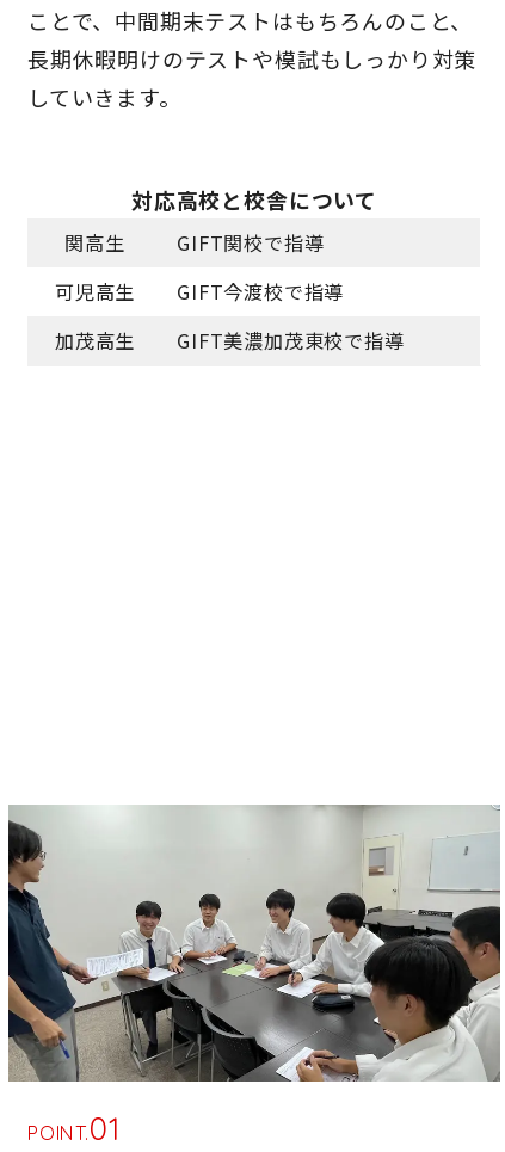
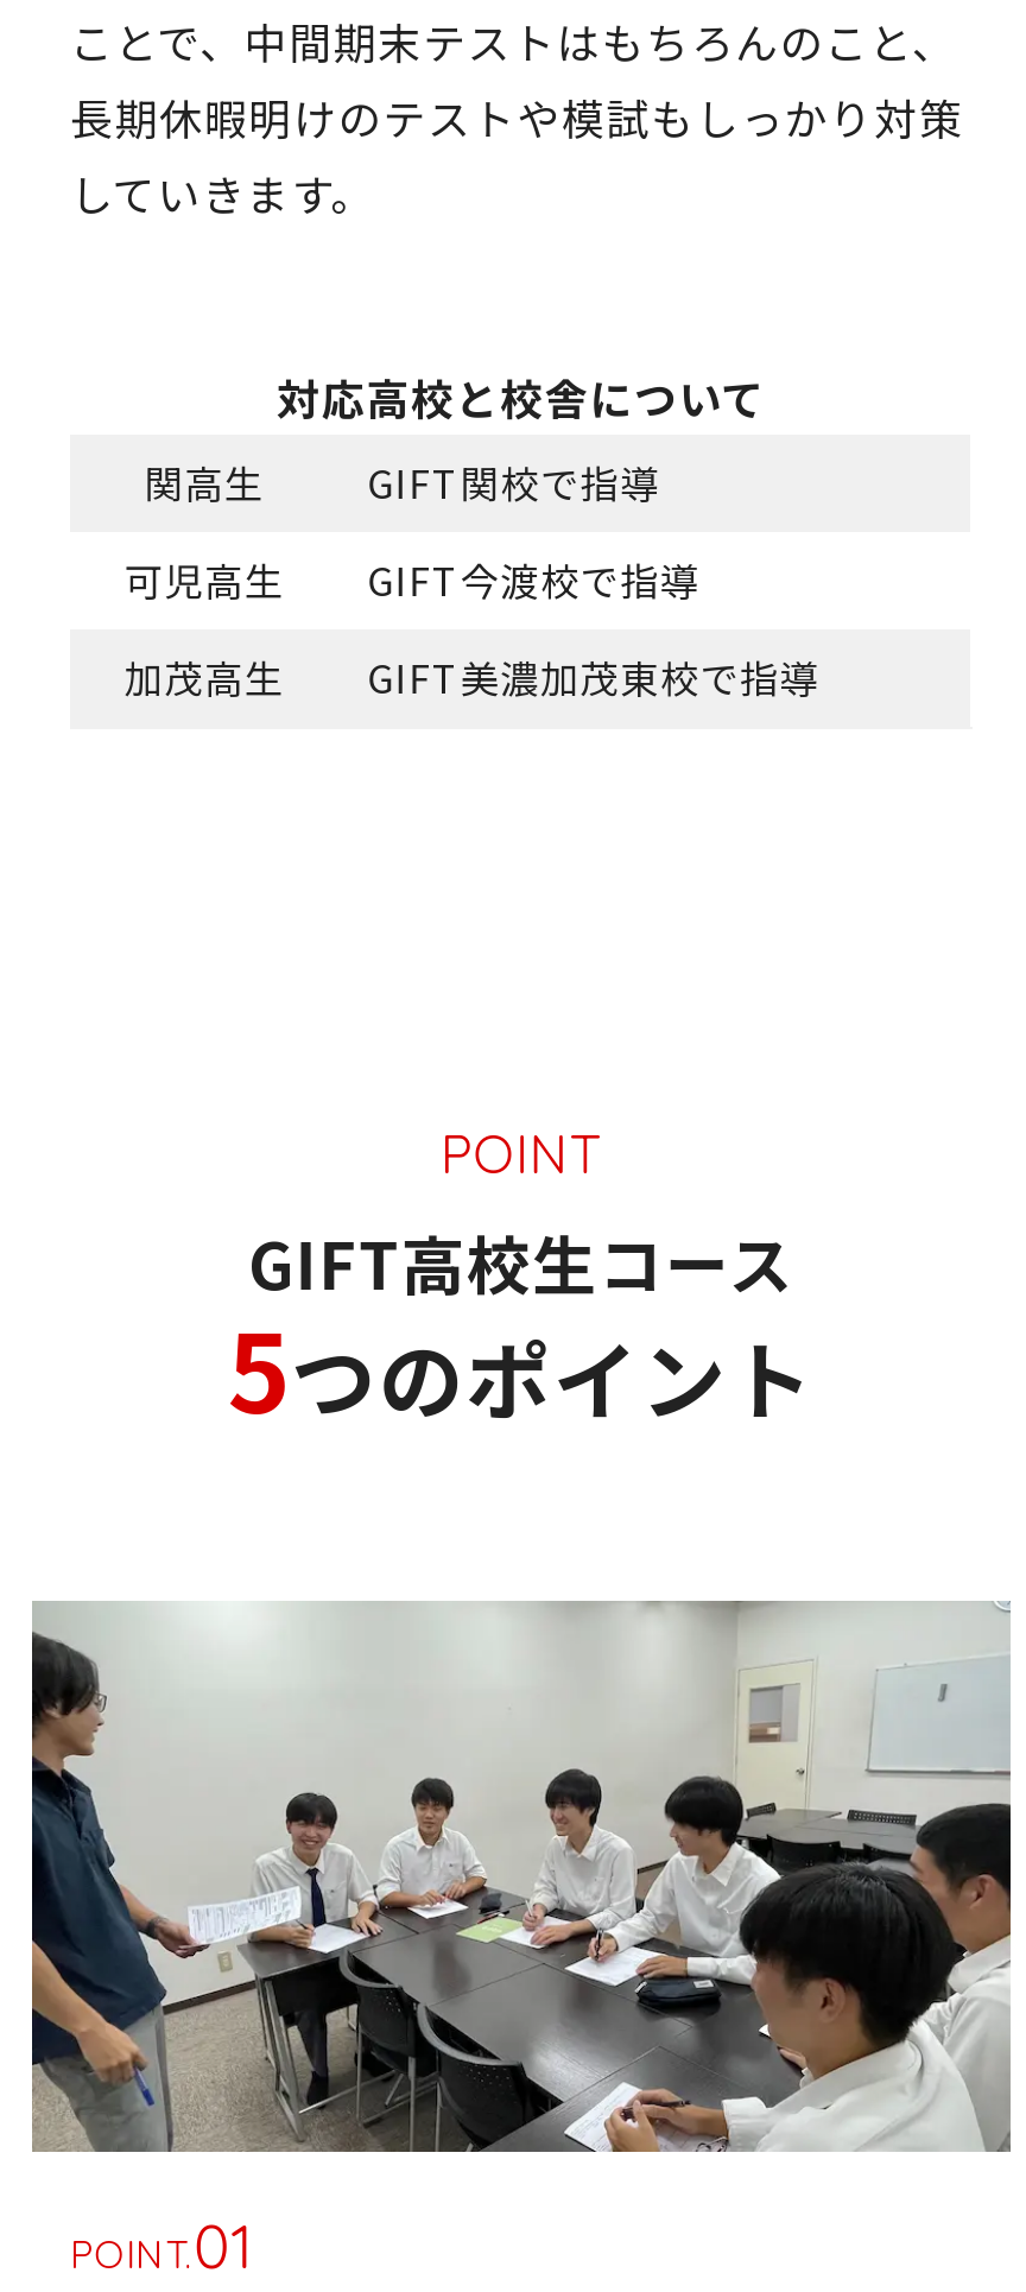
none -> [227,1121,815,1444] POINT | GIFT高校生コース | 5つのポイント

